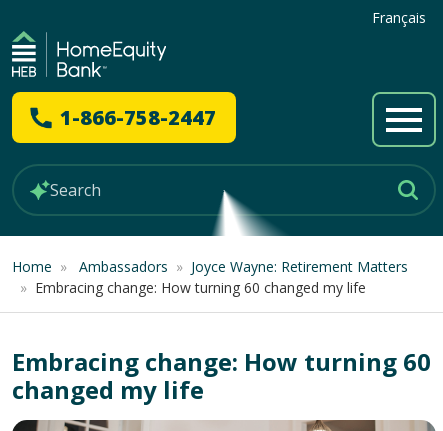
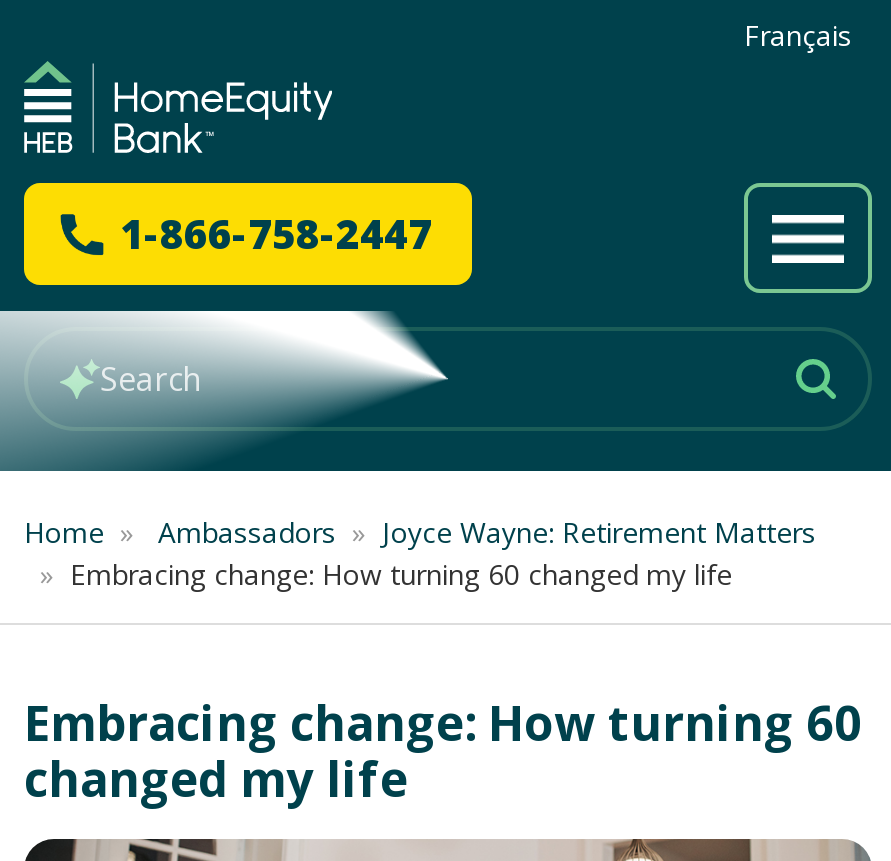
[3,156,280,237] [image] -> [6,309,554,473] [image]

